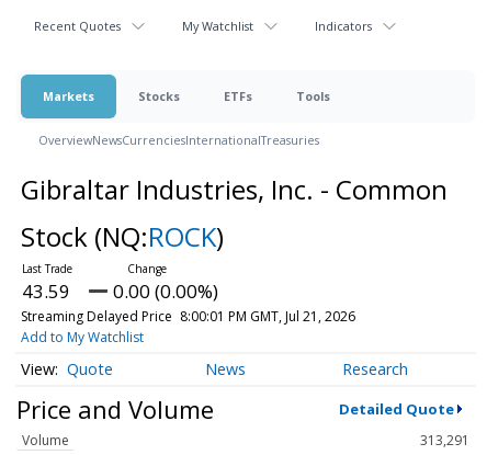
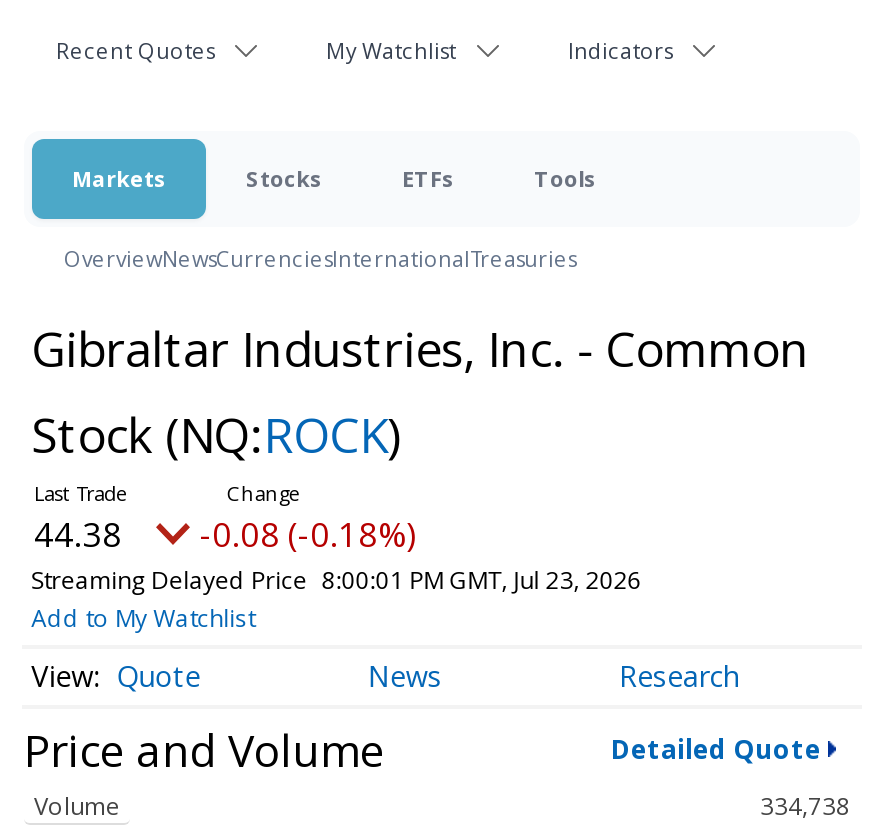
[22,278,70,304] 43.59 -> [34,511,122,557] 44.38
[113,278,218,304] 0.00 (0.00%) -> [200,511,416,557] -0.08 (-0.18%)
[20,307,355,326] Streaming Delayed Price 8:00:01 PM GMT, Jul 21, 2026 -> [31,563,642,597] Streaming Delayed Price 8:00:01 PM GMT, Jul 23, 2026
[420,431,469,450] 313,291 -> [760,790,850,824] 334,738

